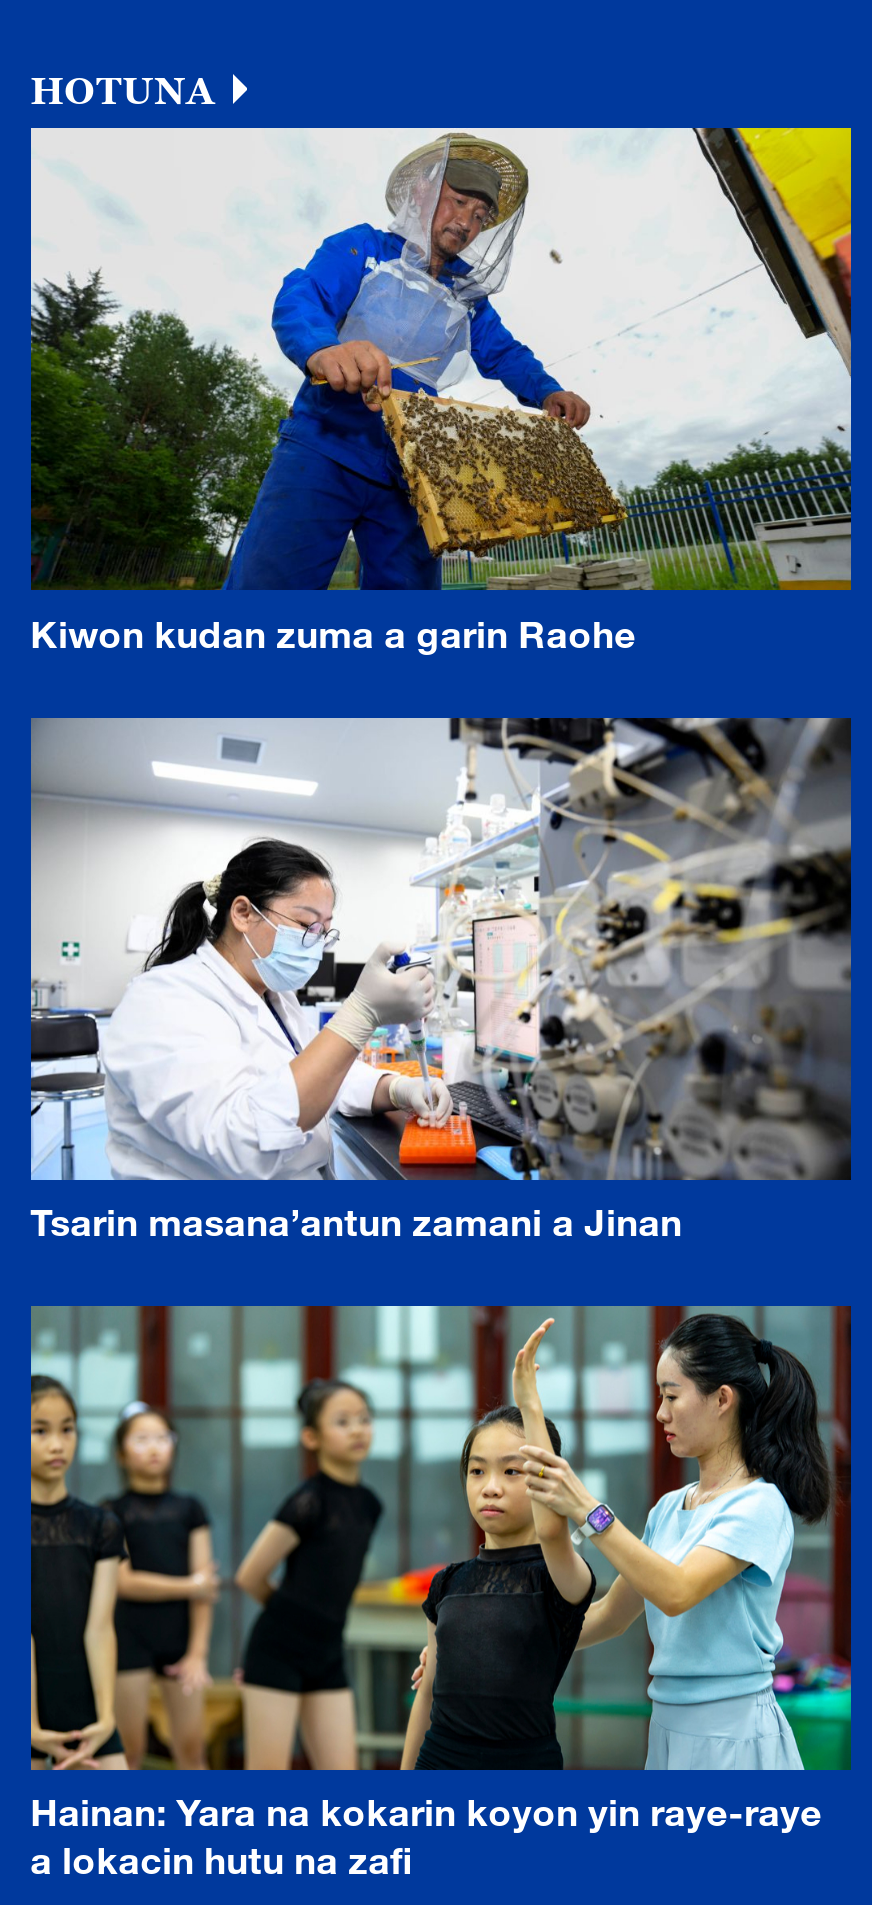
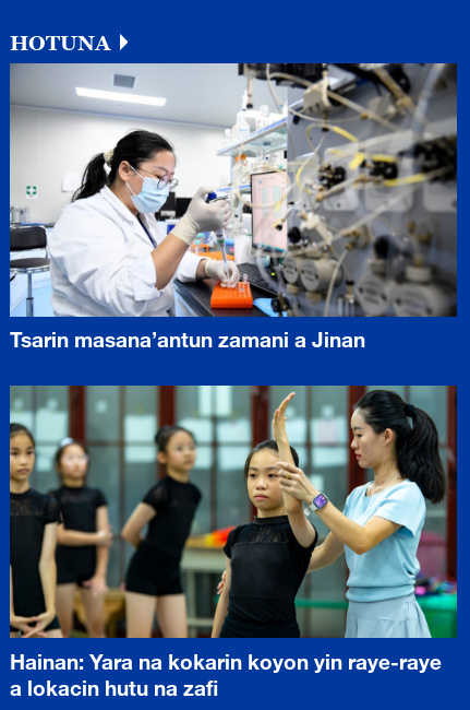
[29,125,853,655] [image] | Kiwon kudan zuma a garin Raohe -> none

